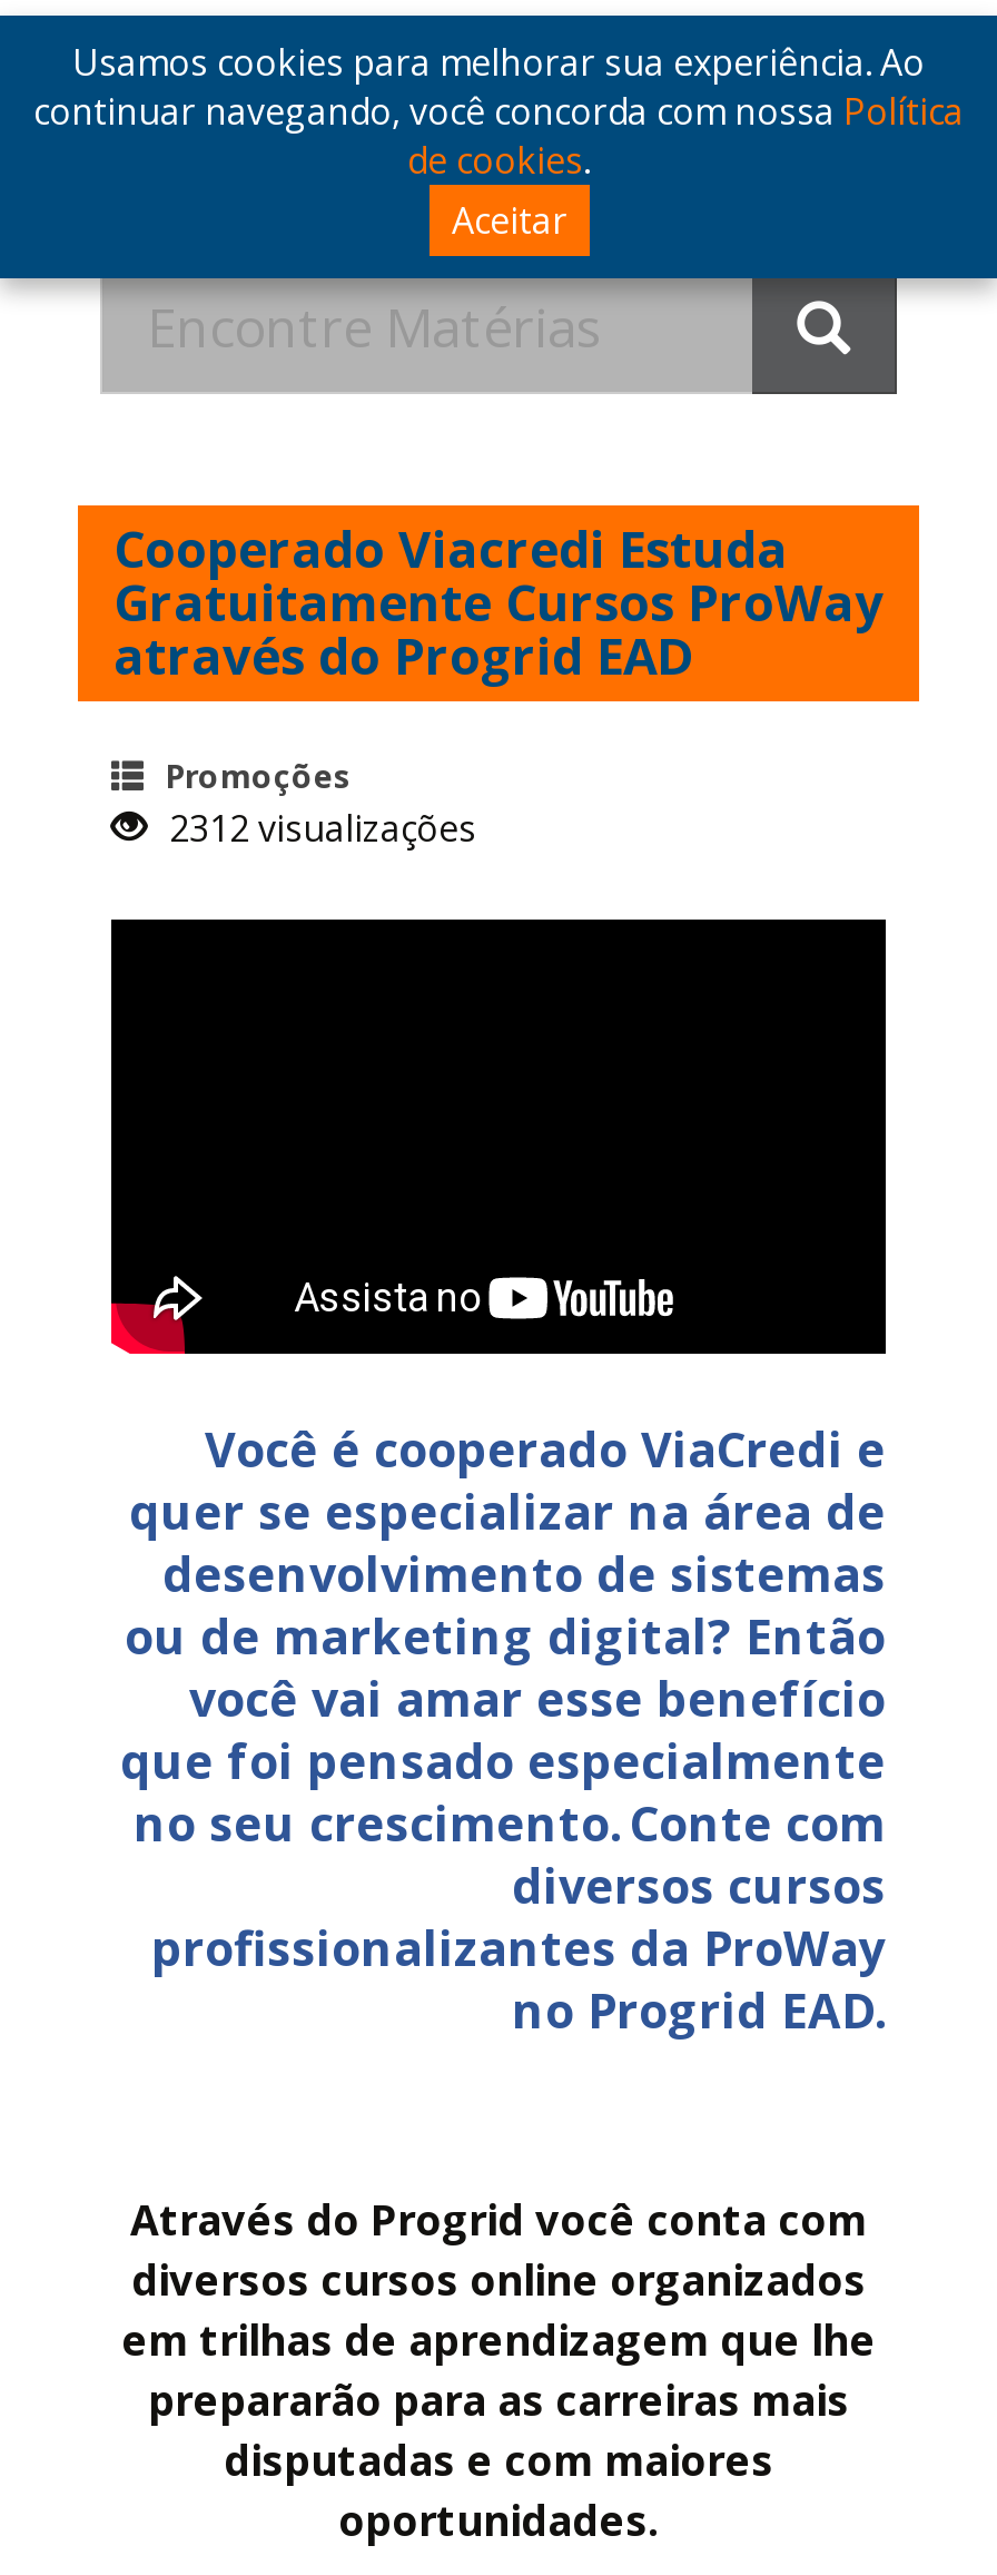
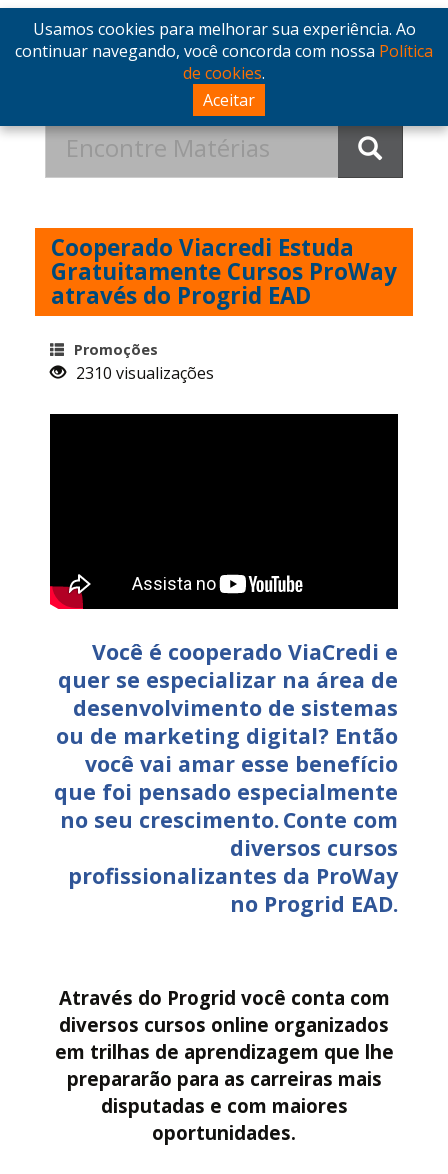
[169,803,476,852] 2312 visualizações -> [76,362,214,384] 2310 visualizações

